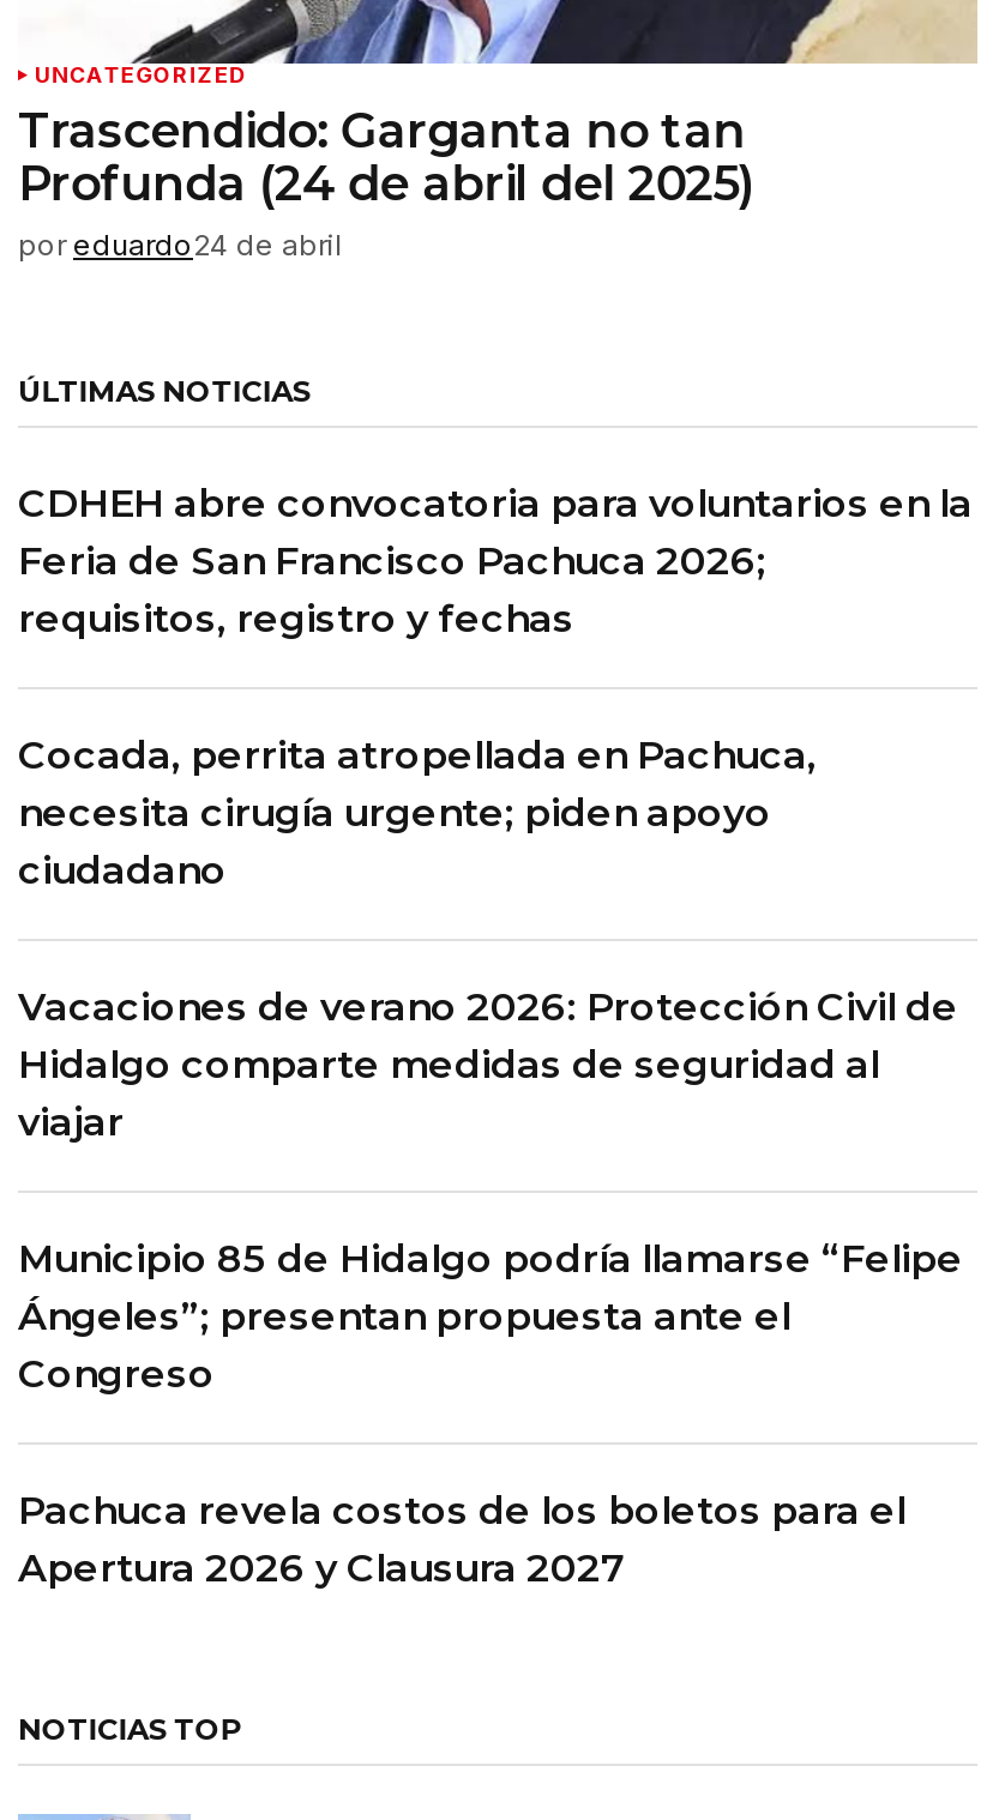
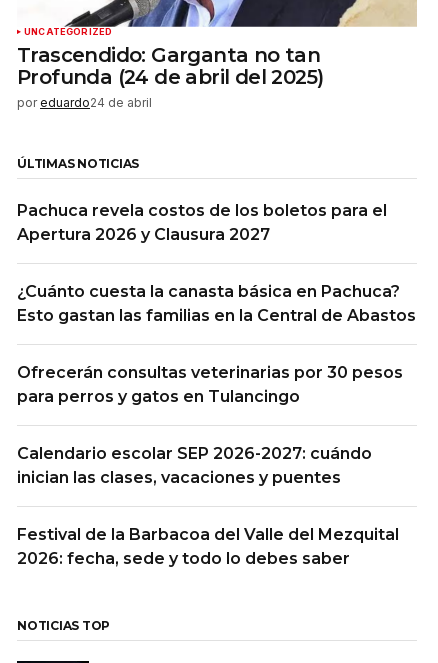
[18,482,973,1398] CDHEH abre convocatoria para voluntarios en la | Feria de San Francisco Pachuca 2026; | requisitos, registro y fechas | Cocada, perrita atropellada en Pachuca, | necesita cirugía urgente; piden apoyo | ciudadano | Vacaciones de verano 2026: Protección Civil de | Hidalgo comparte medidas de seguridad al | viajar | Municipio 85 de Hidalgo podría llamarse “Felipe | Ángeles”; presentan propuesta ante el | Congreso -> none
moved [18,1489,905,1592] -> [17,201,387,244]: Pachuca revela costos de los boletos para el | Apertura 2026 y Clausura 2027
none -> [17,282,416,568] ¿Cuánto cuesta la canasta básica en Pachuca? | Esto gastan las familias en la Central de Abastos | Ofrecerán consultas veterinarias por 30 pesos | para perros y gatos en Tulancingo | Calendario escolar SEP 2026-2027: cuándo | inician las clases, vacaciones y puentes | Festival de la Barbacoa del Valle del Mezquital | 2026: fecha, sede y todo lo debes saber

